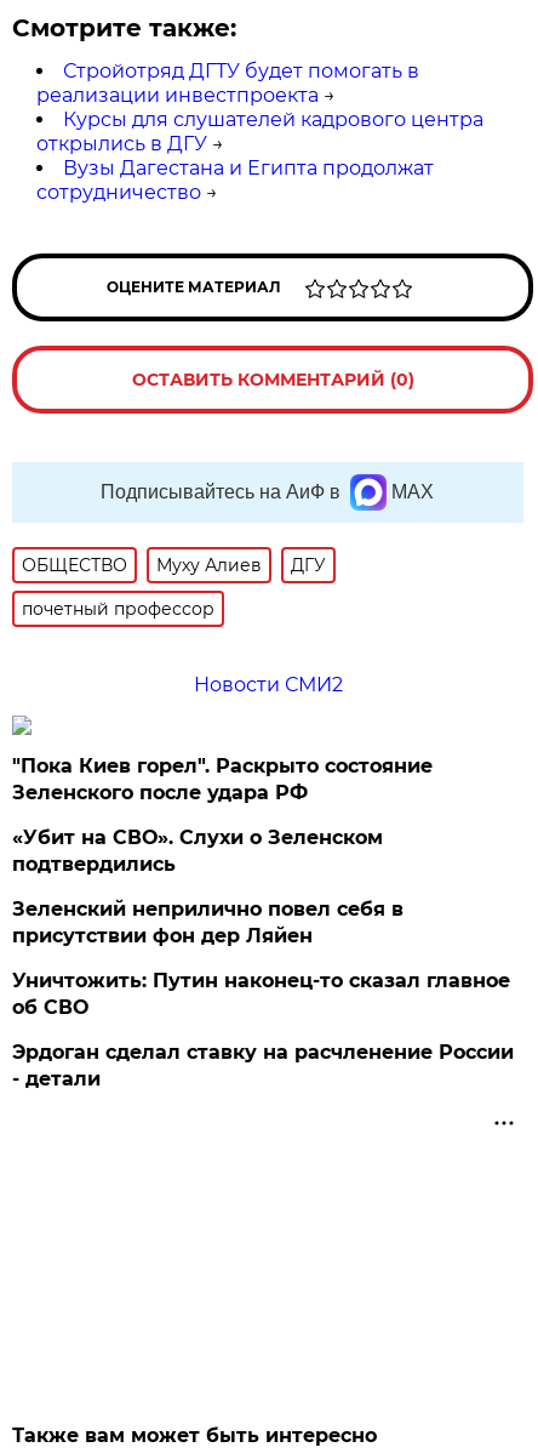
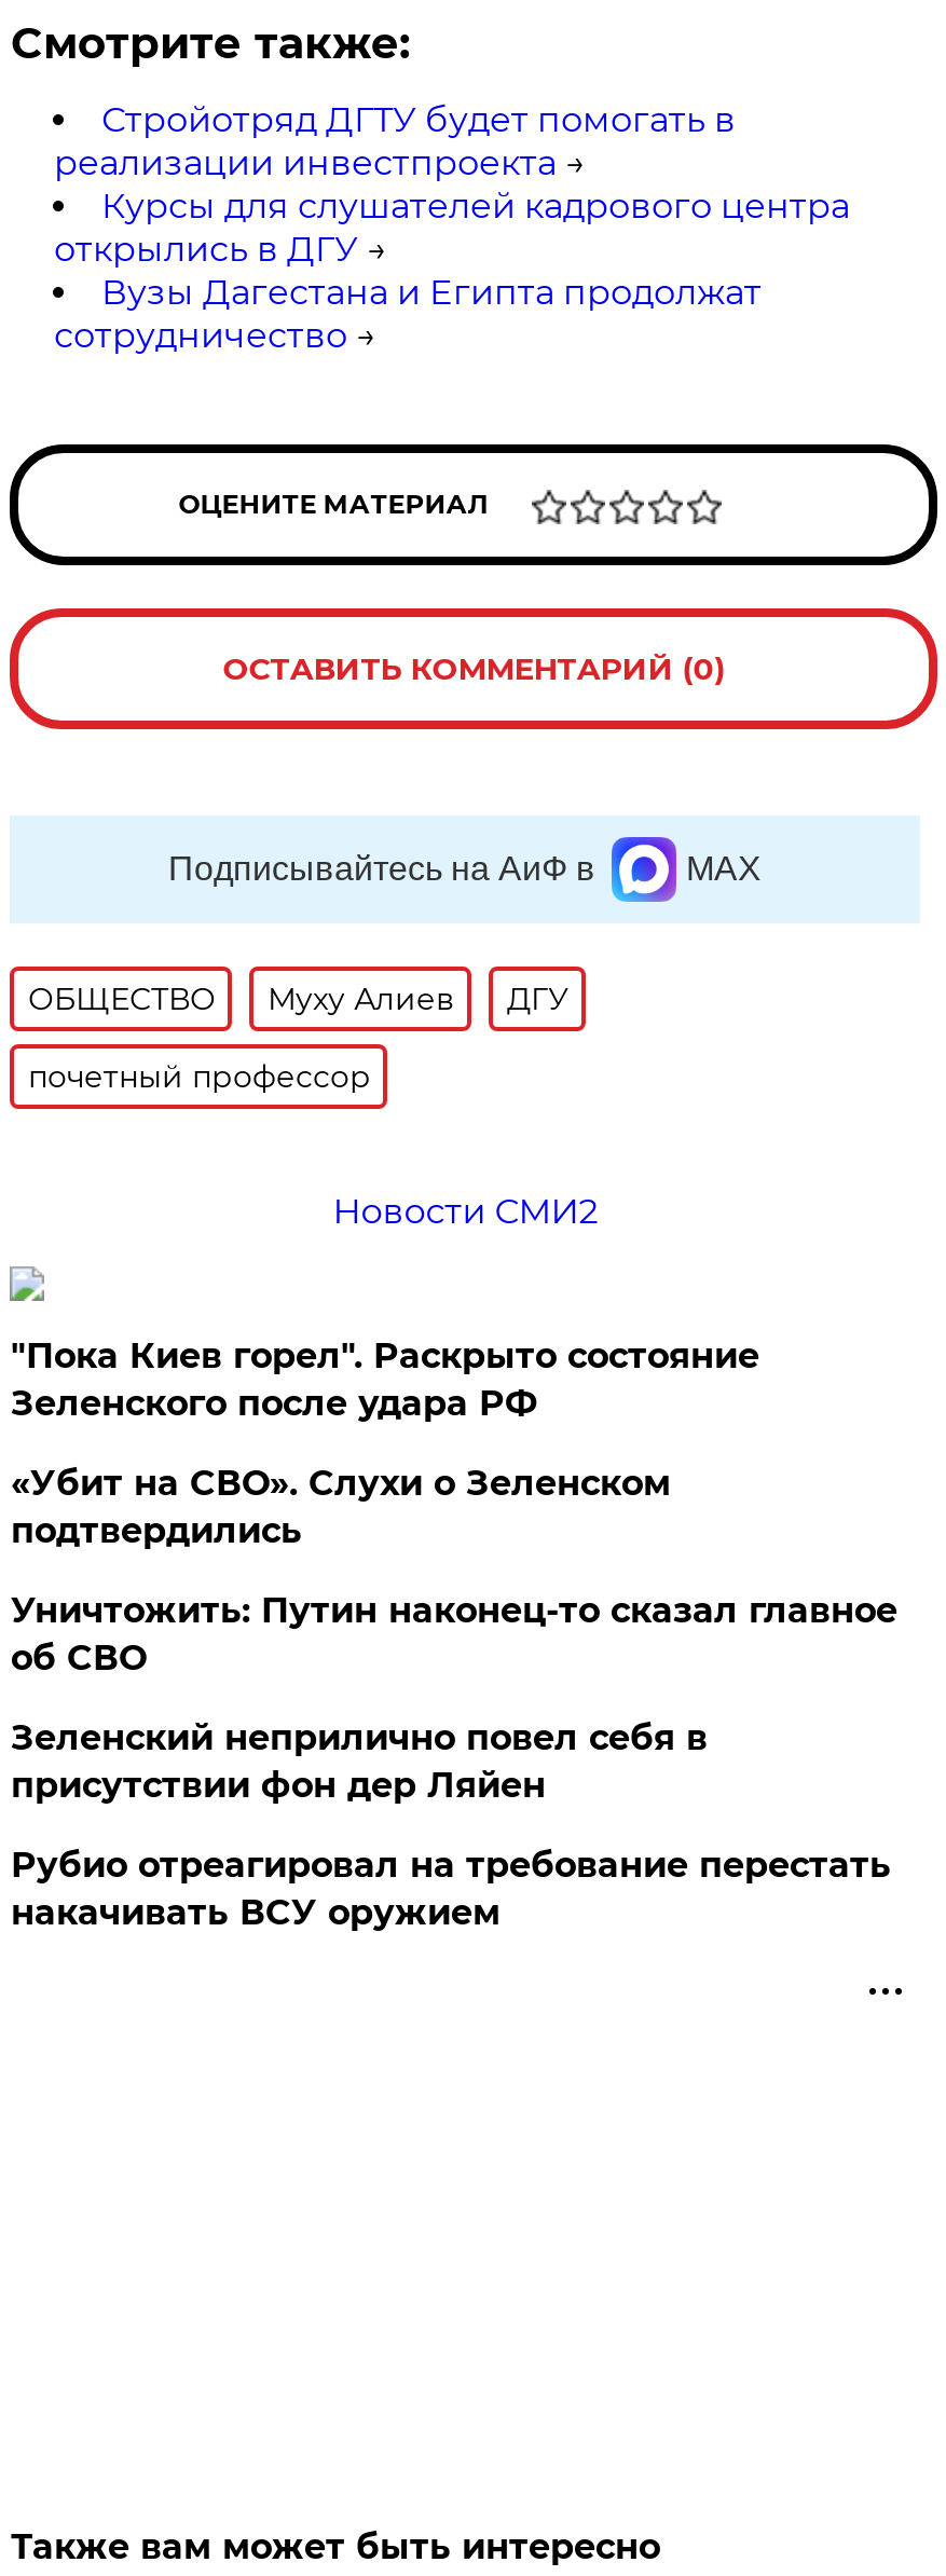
moved [13,897,404,947] -> [11,1717,707,1806]: Зеленский неприлично повел cебя в | присутствии фон дер Ляйен
moved [13,969,511,1019] -> [11,1590,897,1678]: Уничтожить: Путин наконец-то сказал главное | об СВО
[13,1041,514,1090] Эрдоган сделал ставку на расчленение России | - детали -> [11,1844,891,1933] Рубио отреагировал на требование перестать | накачивать ВСУ оружием

